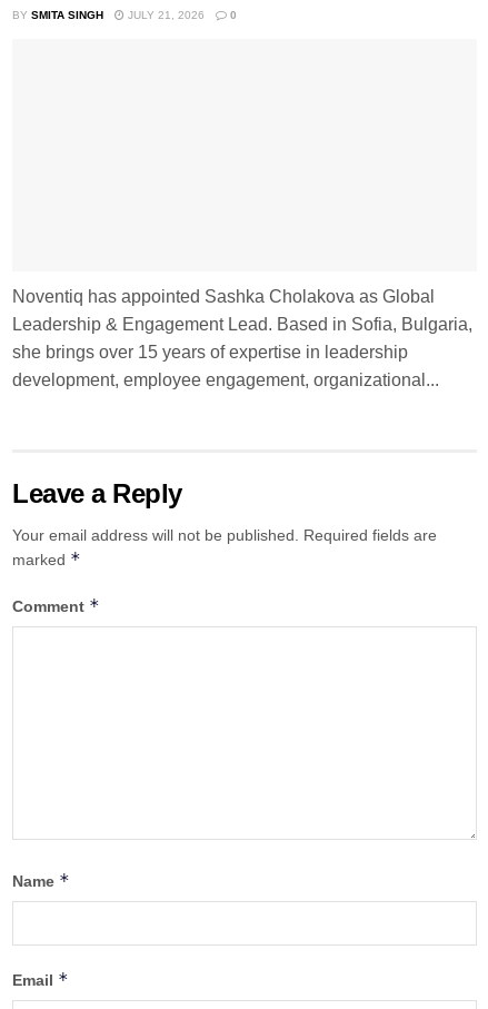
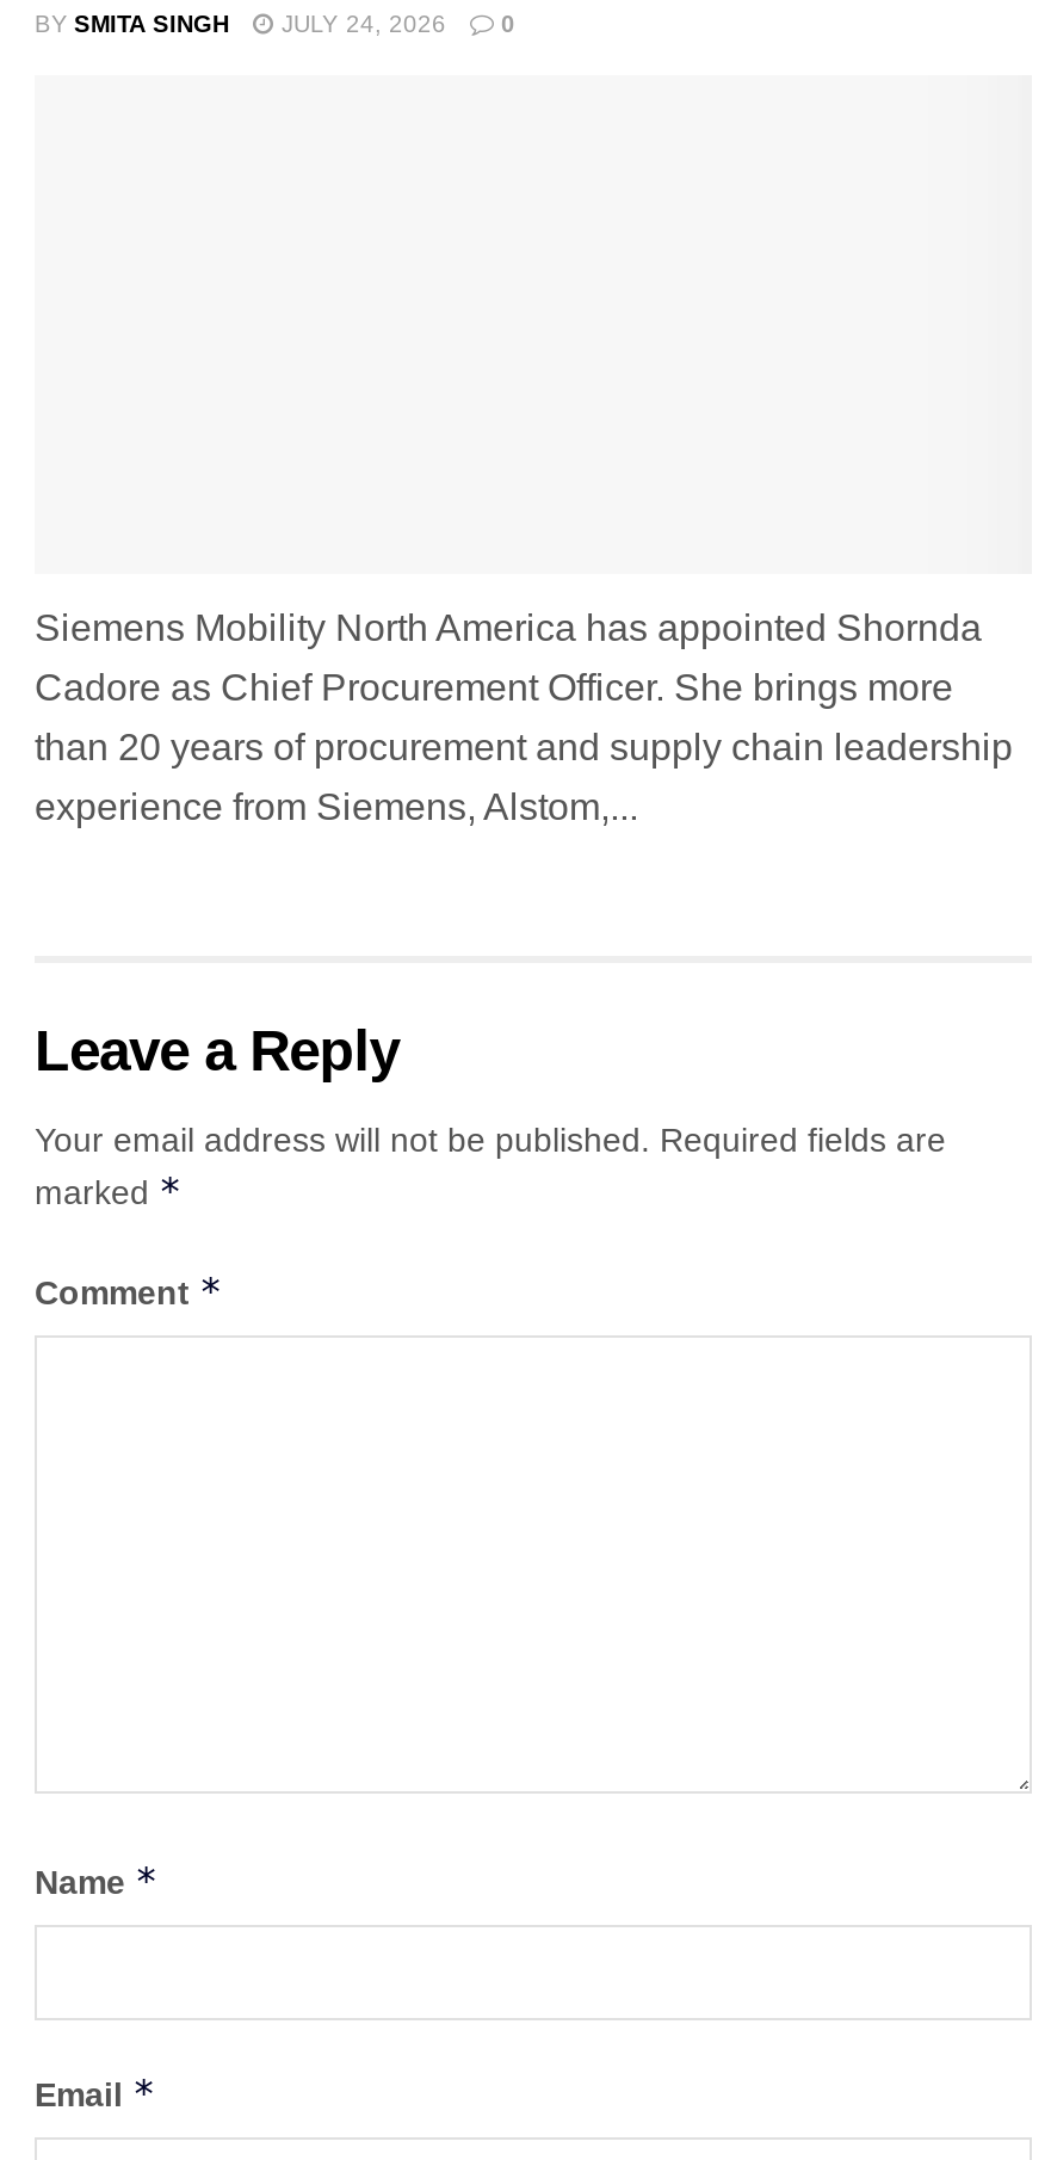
[124,9,204,21] JULY 21, 2026 -> [274,10,446,37] JULY 24, 2026
[12,287,435,306] Noventiq has appointed Sashka Cholakova as Global -> [35,607,982,648] Siemens Mobility North America has appointed Shornda
[12,315,472,334] Leadership & Engagement Lead. Based in Sofia, Bulgaria, -> [35,667,953,707] Cadore as Chief Procurement Officer. She brings more
[12,342,408,361] she brings over 15 years of expertise in leadership -> [35,726,1013,767] than 20 years of procurement and supply chain leadership
[12,370,439,389] development, employee engagement, organizational... -> [35,786,638,827] experience from Siemens, Alstom,...

